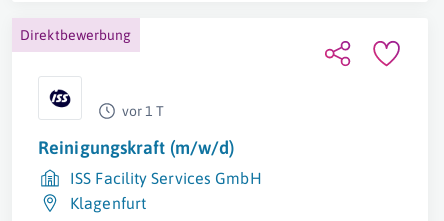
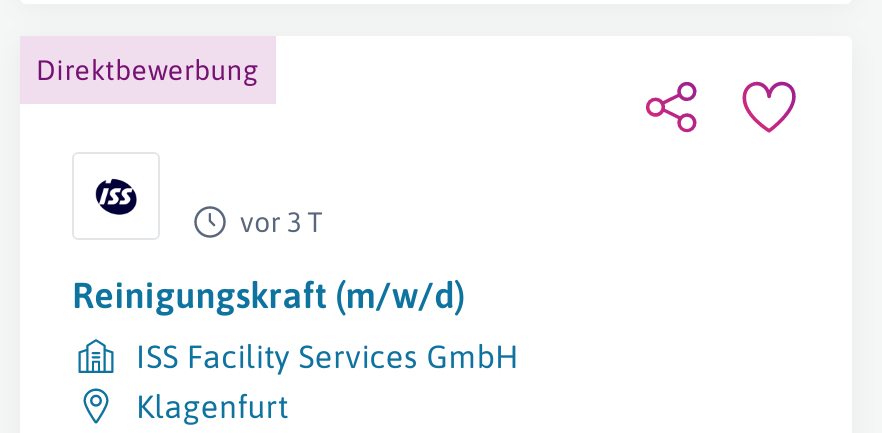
[122,103,164,119] vor 1 T -> [240,206,323,238] vor 3 T

